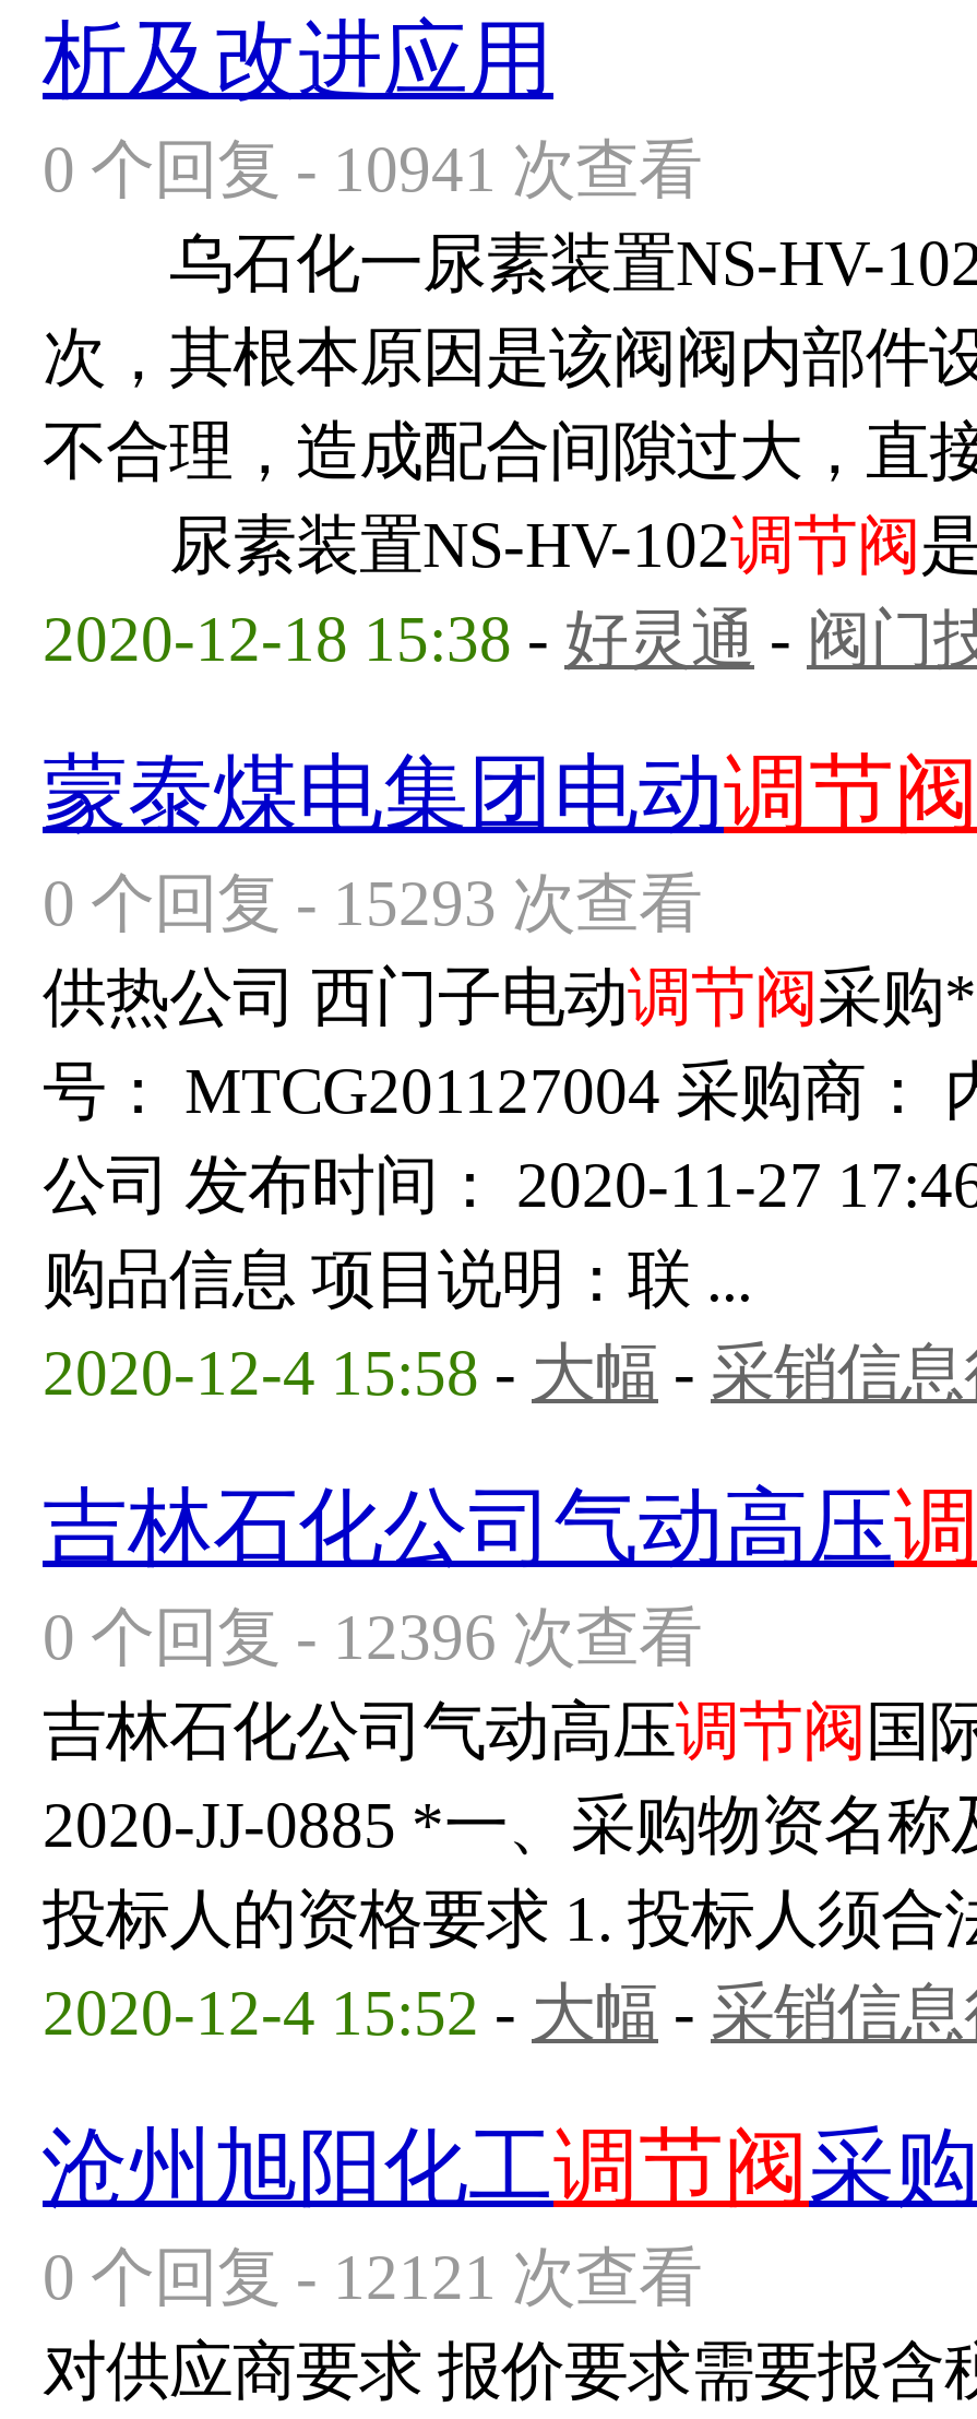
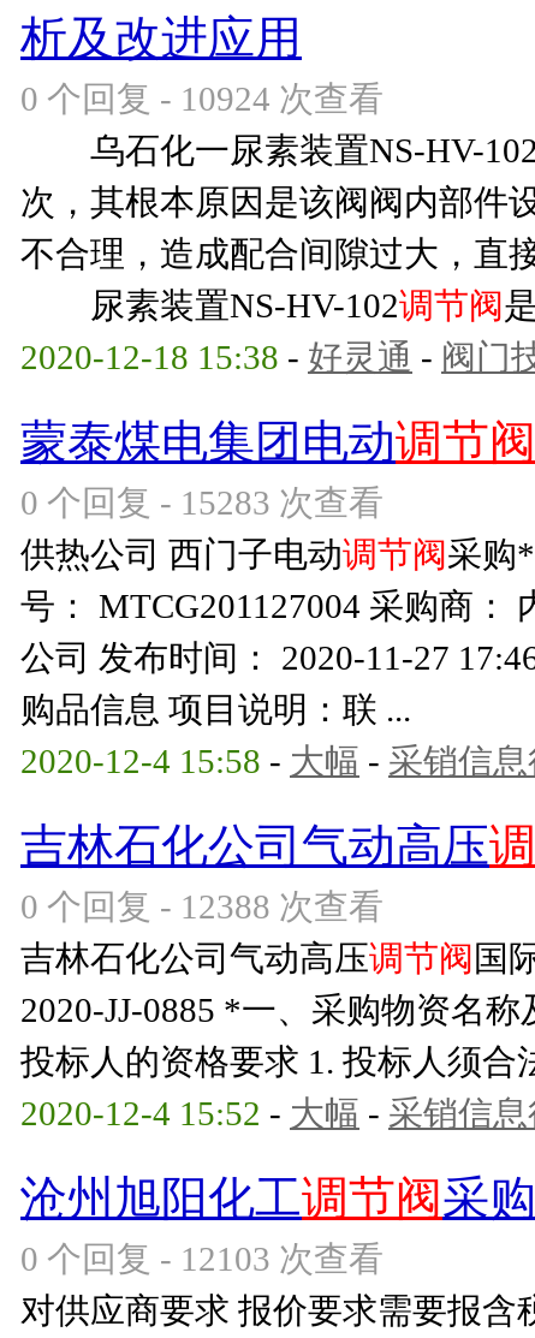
[43,134,702,204] 0 个回复 - 10941 次查看 -> [20,79,384,118] 0 个回复 - 10924 次查看
[43,868,702,938] 0 个回复 - 15293 次查看 -> [20,483,384,522] 0 个回复 - 15283 次查看
[43,1602,702,1672] 0 个回复 - 12396 次查看 -> [20,887,384,926] 0 个回复 - 12388 次查看
[43,2242,702,2312] 0 个回复 - 12121 次查看 -> [20,1239,384,1278] 0 个回复 - 12103 次查看

